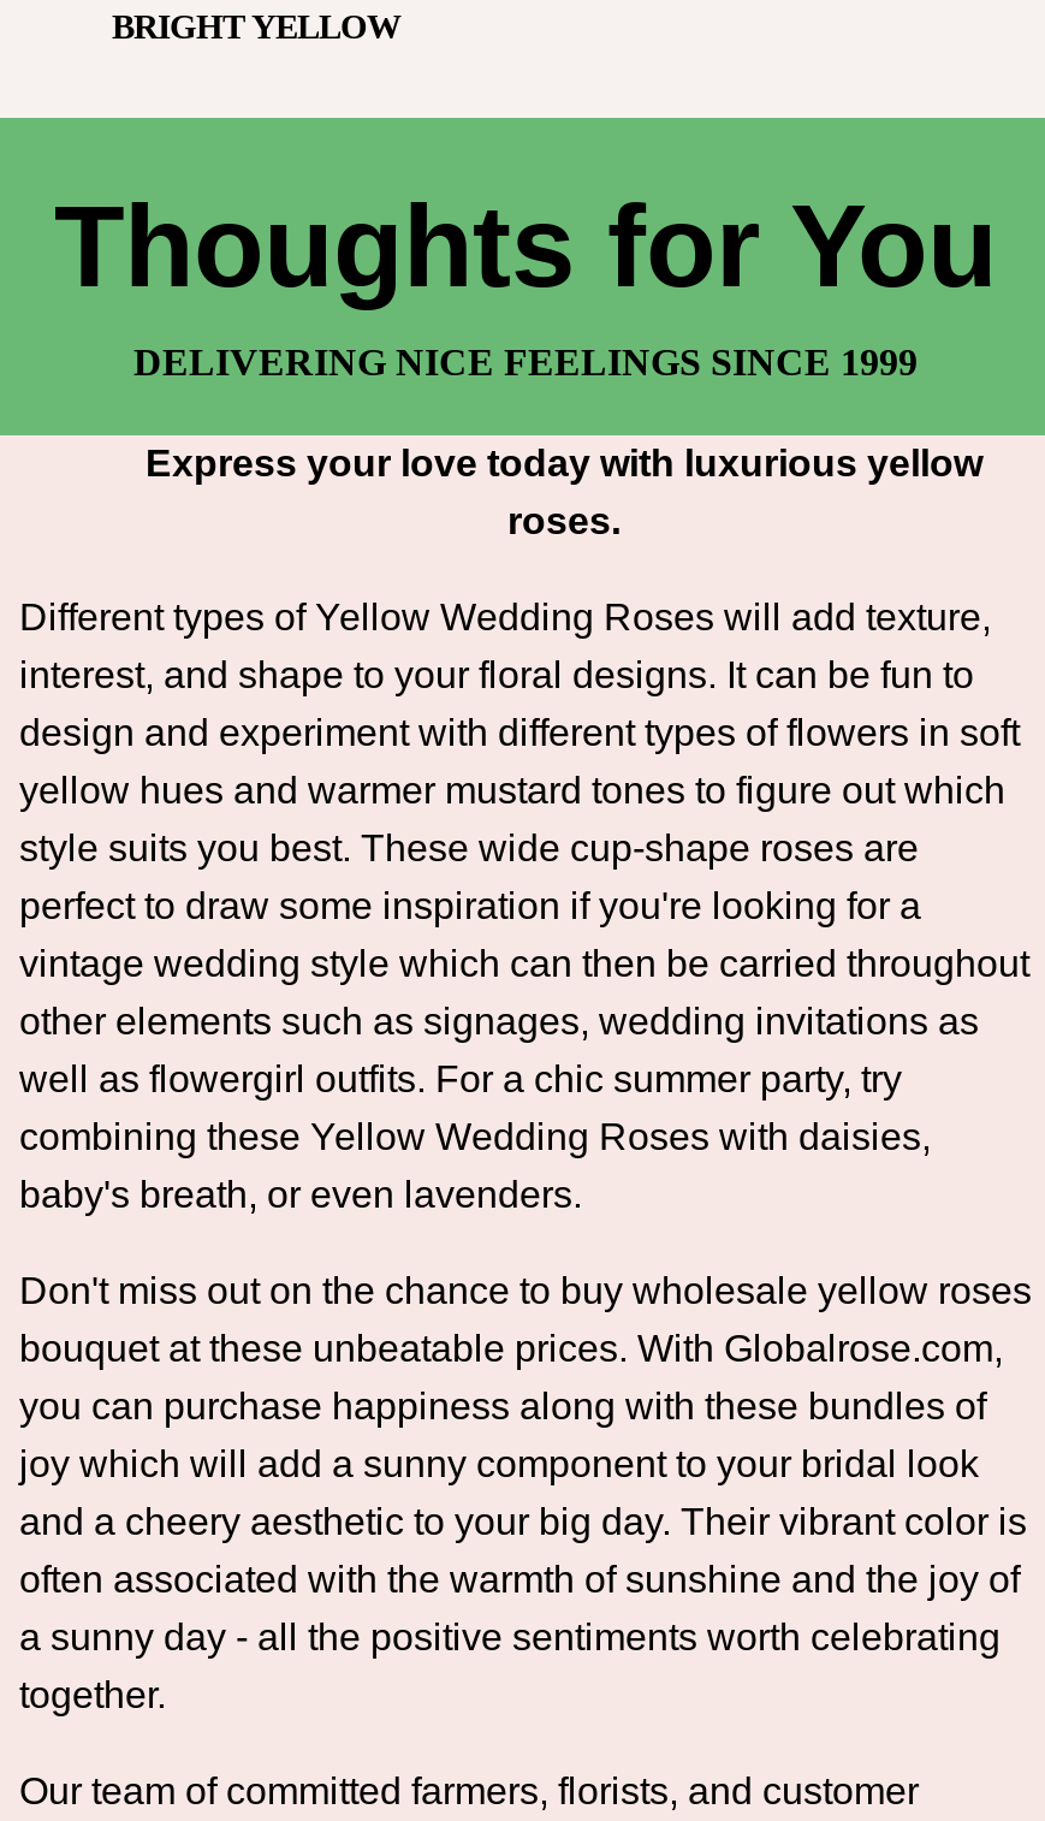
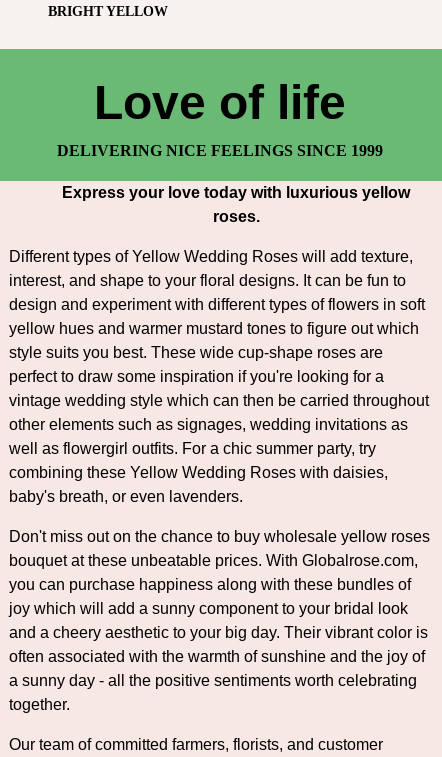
[54,183,997,311] Thoughts for You -> [94,76,346,129] Love of life

